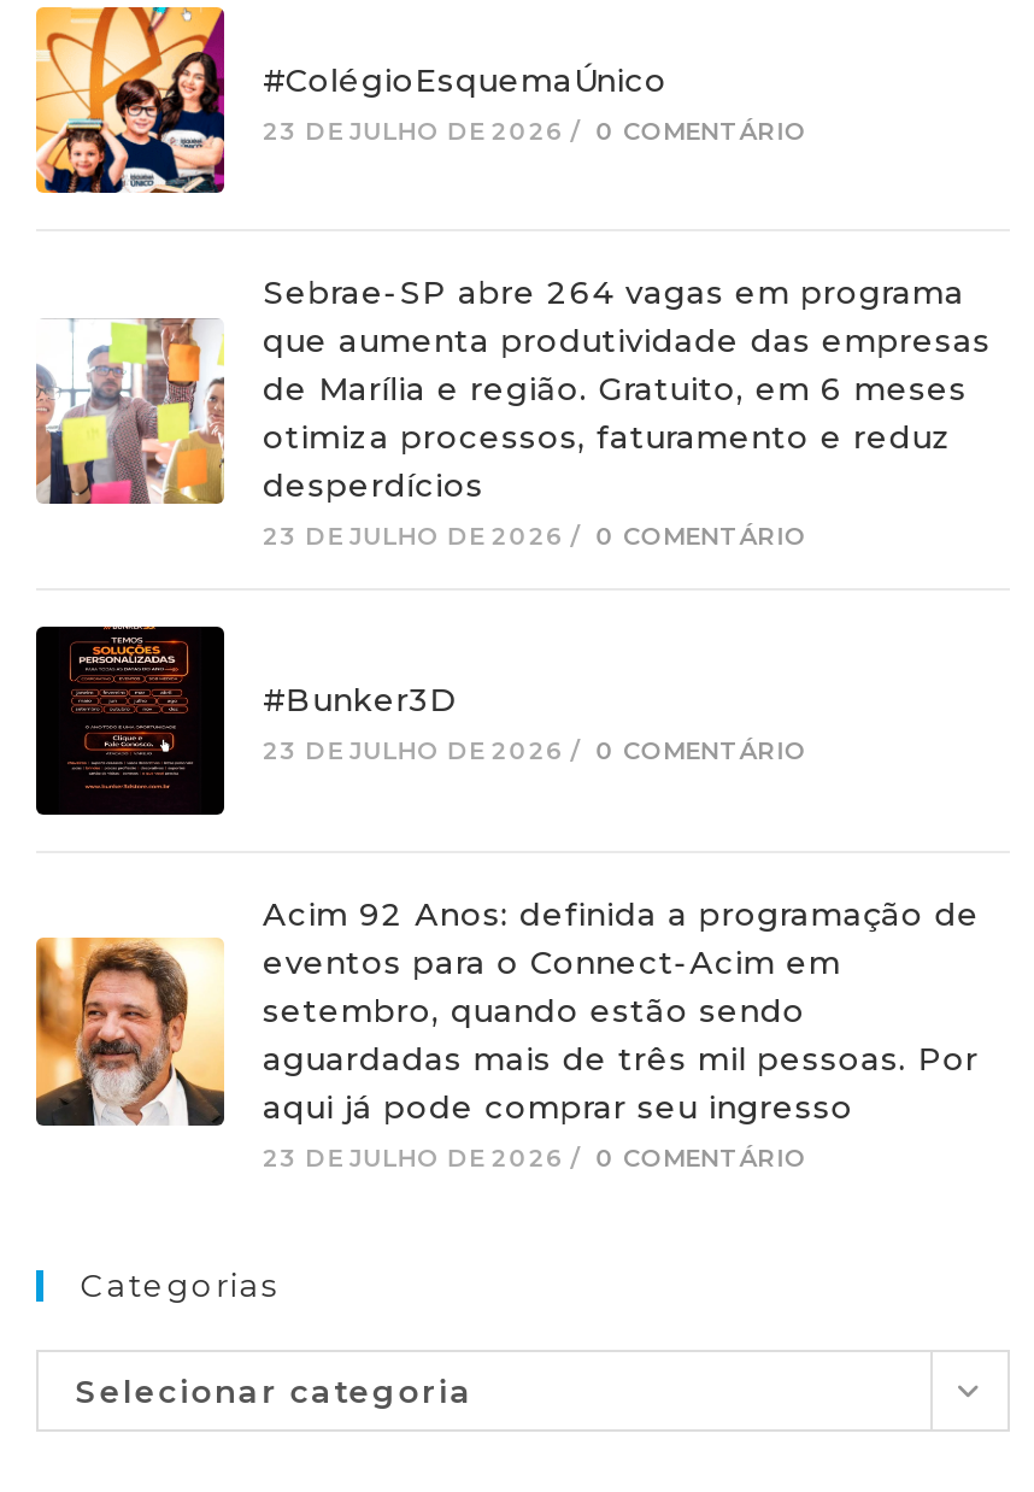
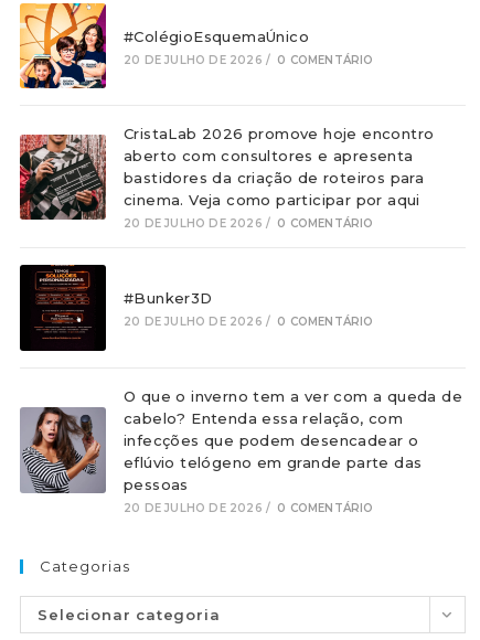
[262,115,806,146] 23 DE JULHO DE 2026 / 0 COMENTÁRIO -> [123,53,374,67] 20 DE JULHO DE 2026 / 0 COMENTÁRIO
[36,273,991,553] [image] | Sebrae-SP abre 264 vagas em programa | que aumenta produtividade das empresas | de Marília e região. Gratuito, em 6 meses | otimiza processos, faturamento e reduz | desperdícios | 23 DE JULHO DE 2026 / 0 COMENTÁRIO -> [19,125,434,231] [image] | CristaLab 2026 promove hoje encontro | aberto com consultores e apresenta | bastidores da criação de roteiros para | cinema. Veja como participar por aqui | 20 DE JULHO DE 2026 / 0 COMENTÁRIO
[262,735,806,767] 23 DE JULHO DE 2026 / 0 COMENTÁRIO -> [123,315,374,329] 20 DE JULHO DE 2026 / 0 COMENTÁRIO
[34,894,980,1173] [image] | Acim 92 Anos: definida a programação de | eventos para o Connect-Acim em | setembro, quando estão sendo | aguardadas mais de três mil pessoas. Por | aqui já pode comprar seu ingresso | 23 DE JULHO DE 2026 / 0 COMENTÁRIO -> [20,387,462,515] [image] | O que o inverno tem a ver com a queda de | cabelo? Entenda essa relação, com | infecções que podem desencadear o | eflúvio telógeno em grande parte das | pessoas | 20 DE JULHO DE 2026 / 0 COMENTÁRIO

